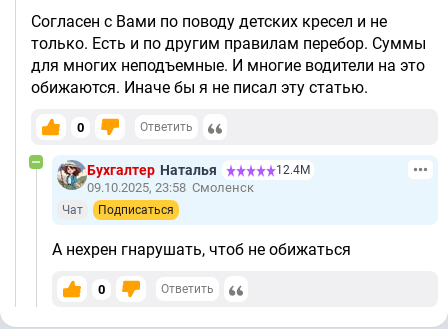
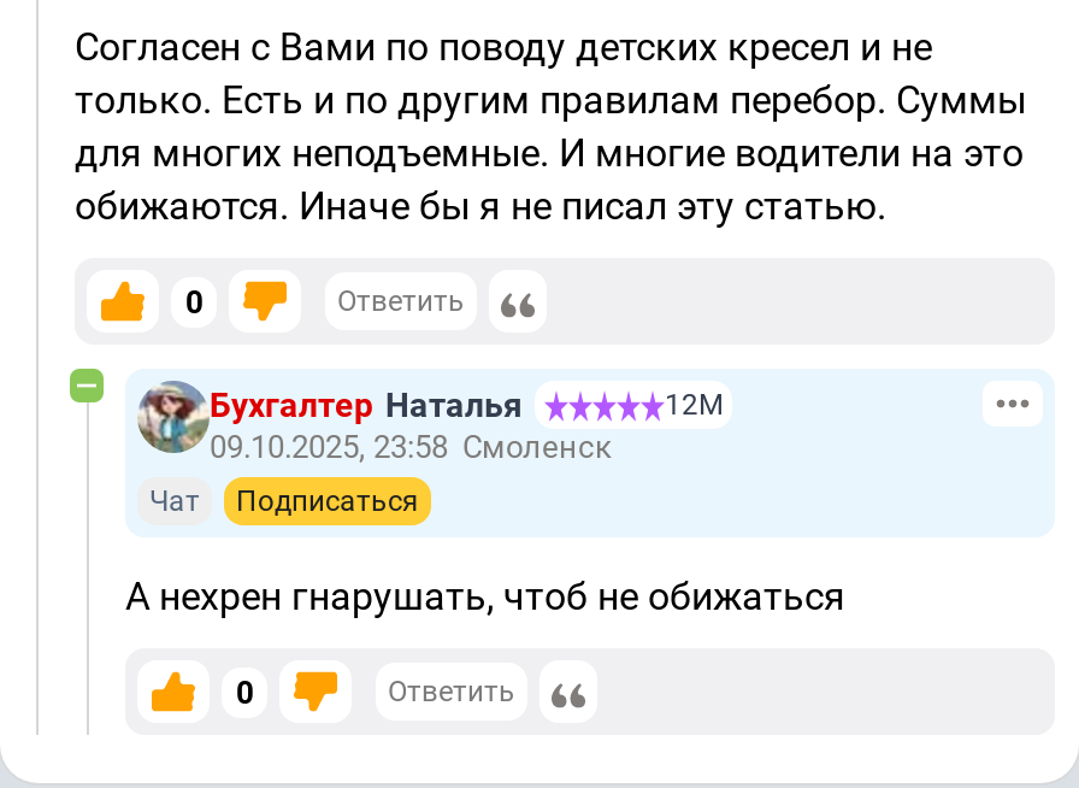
[276,163,310,177] 12.4М -> [665,389,723,423] 12М

